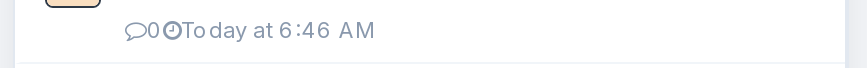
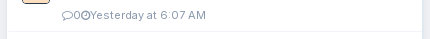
[181,16,375,44] Today at 6:46 AM -> [90,8,206,22] Yesterday at 6:07 AM

